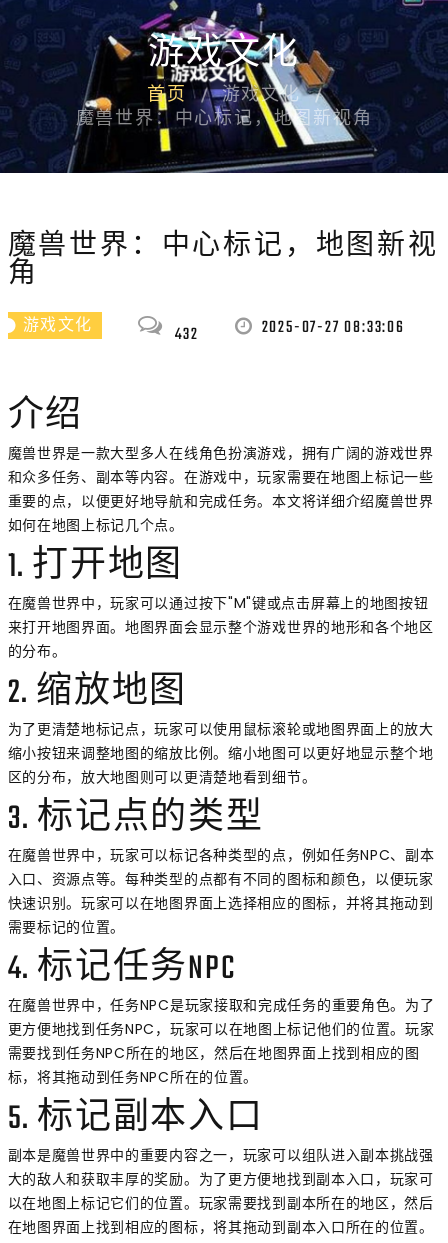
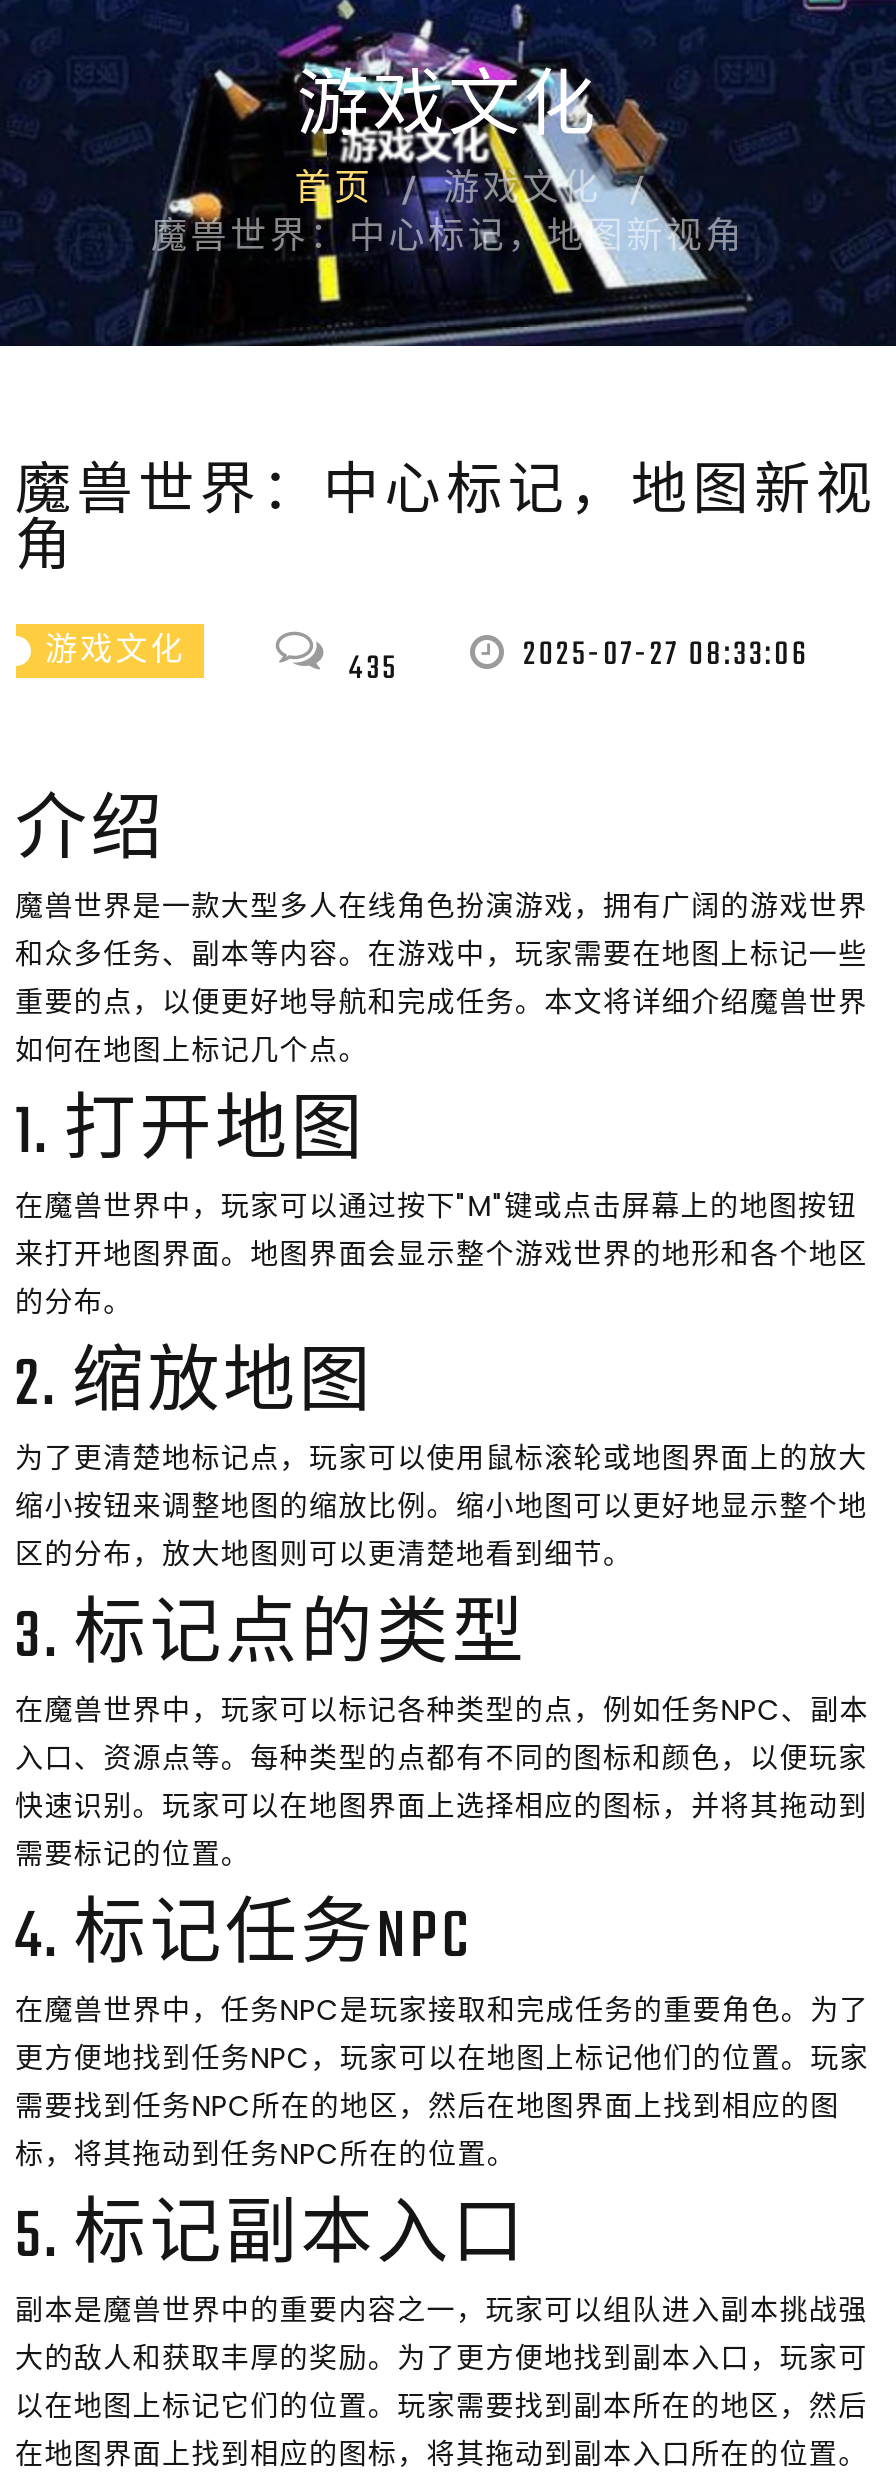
[174,322,199,348] 432 -> [349,644,398,696] 435

